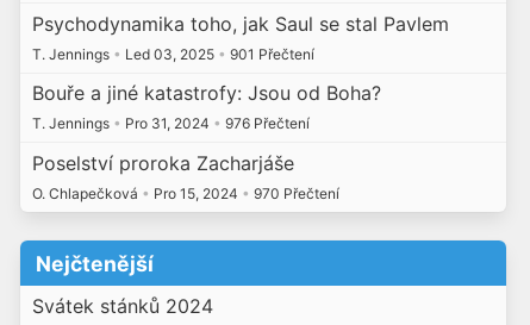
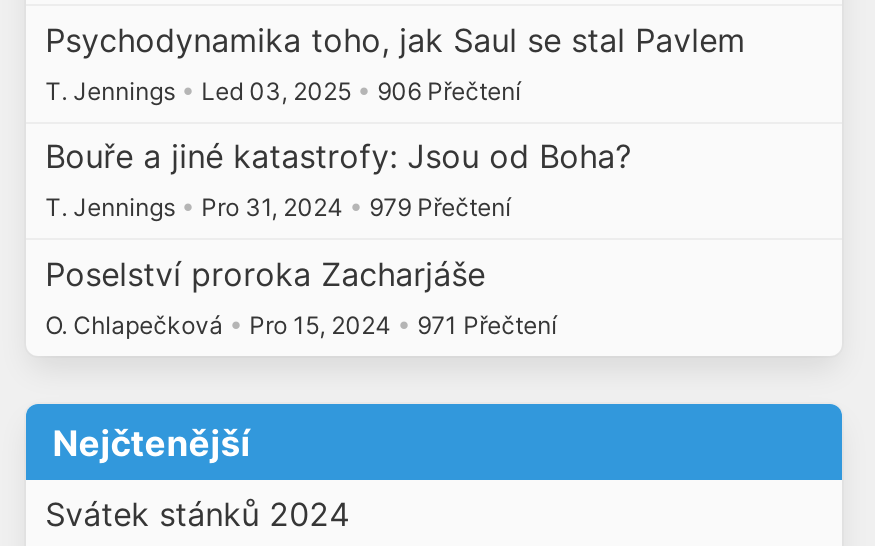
[32,45,314,63] T. Jennings • Led 03, 2025 • 901 Přečtení -> [45,75,521,105] T. Jennings • Led 03, 2025 • 906 Přečtení
[32,115,309,132] T. Jennings • Pro 31, 2024 • 976 Přečtení -> [45,193,511,223] T. Jennings • Pro 31, 2024 • 979 Přečtení
[32,184,339,202] O. Chlapečková • Pro 15, 2024 • 970 Přečtení -> [45,310,557,340] O. Chlapečková • Pro 15, 2024 • 971 Přečtení

